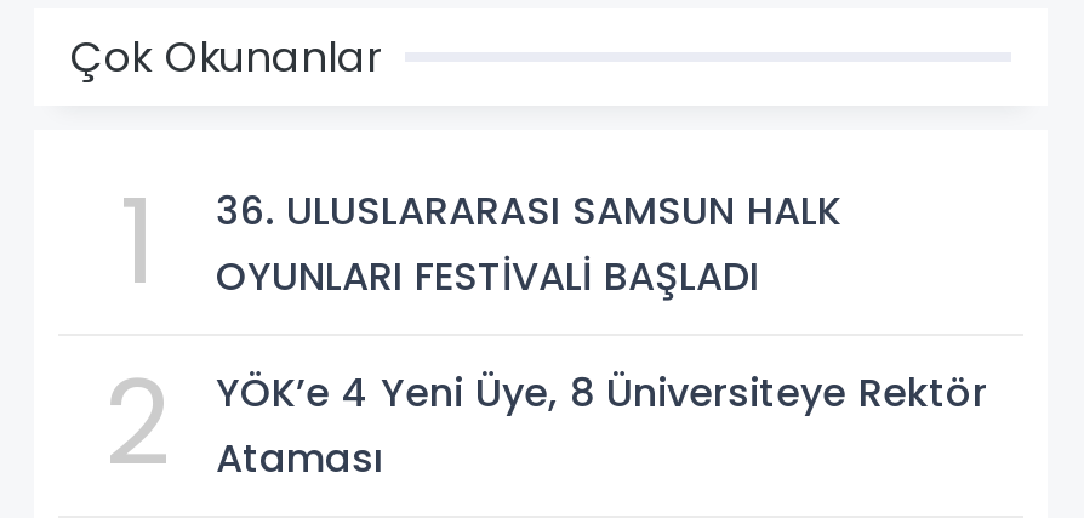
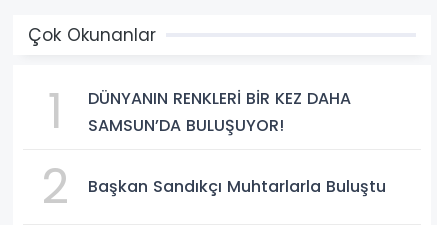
[216,183,841,304] 36. ULUSLARARASI SAMSUN HALK | OYUNLARI FESTİVALİ BAŞLADI -> [88,87,351,137] DÜNYANIN RENKLERİ BİR KEZ DAHA | SAMSUN’DA BULUŞUYOR!
[216,365,987,486] YÖK’e 4 Yeni Üye, 8 Üniversiteye Rektör | Ataması -> [88,175,386,198] Başkan Sandıkçı Muhtarlarla Buluştu

